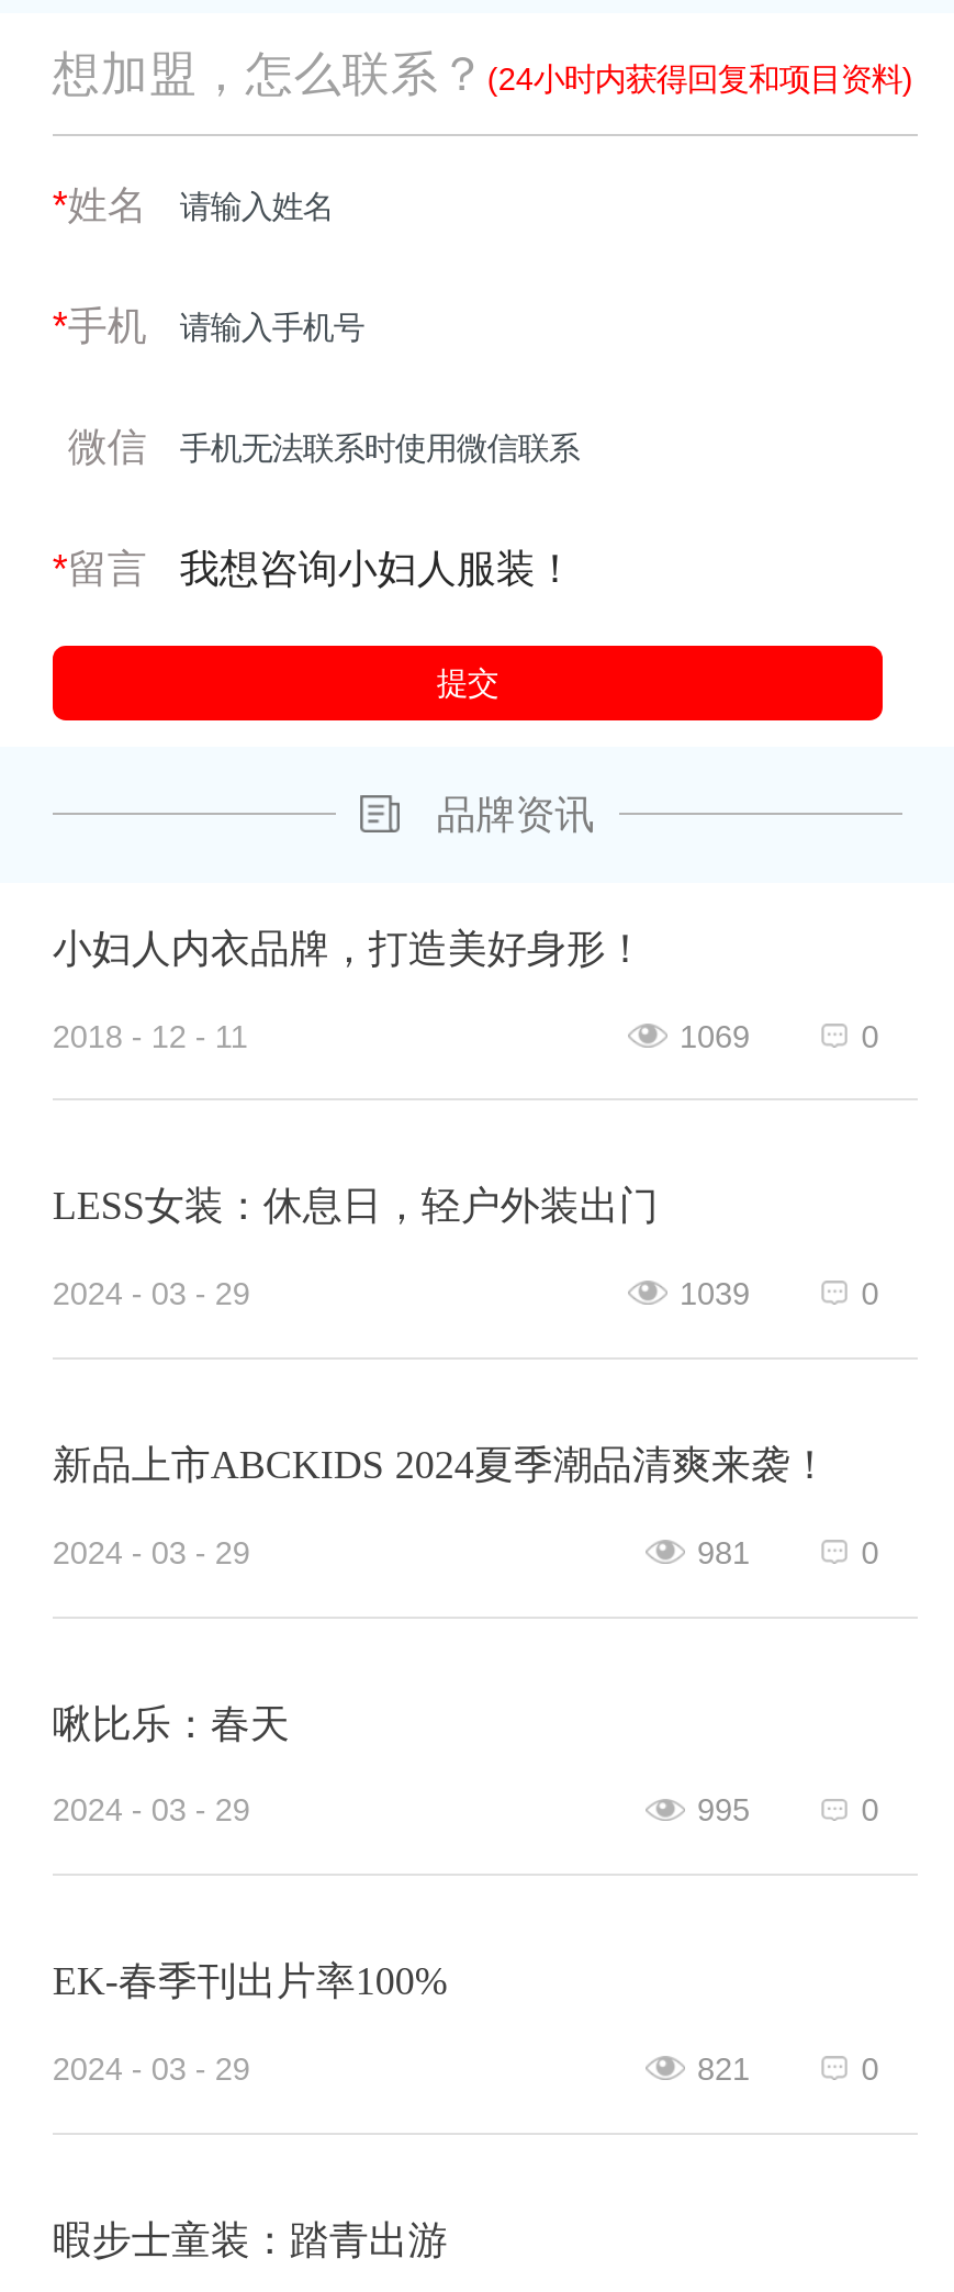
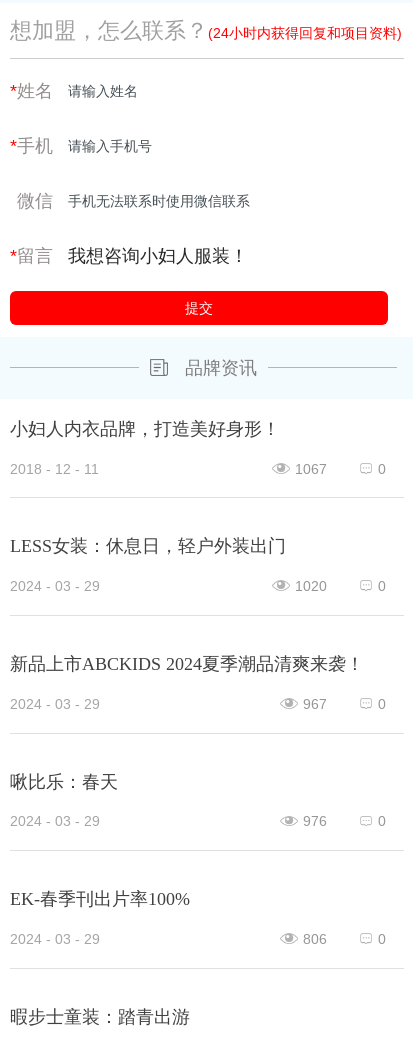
[680,1018,750,1053] 1069 -> [295,461,327,477] 1067
[680,1277,750,1312] 1039 -> [295,578,327,594] 1020
[697,1535,750,1570] 981 -> [303,696,327,712] 967
[697,1793,750,1828] 995 -> [303,813,327,829] 976
[697,2052,750,2087] 821 -> [303,931,327,947] 806

